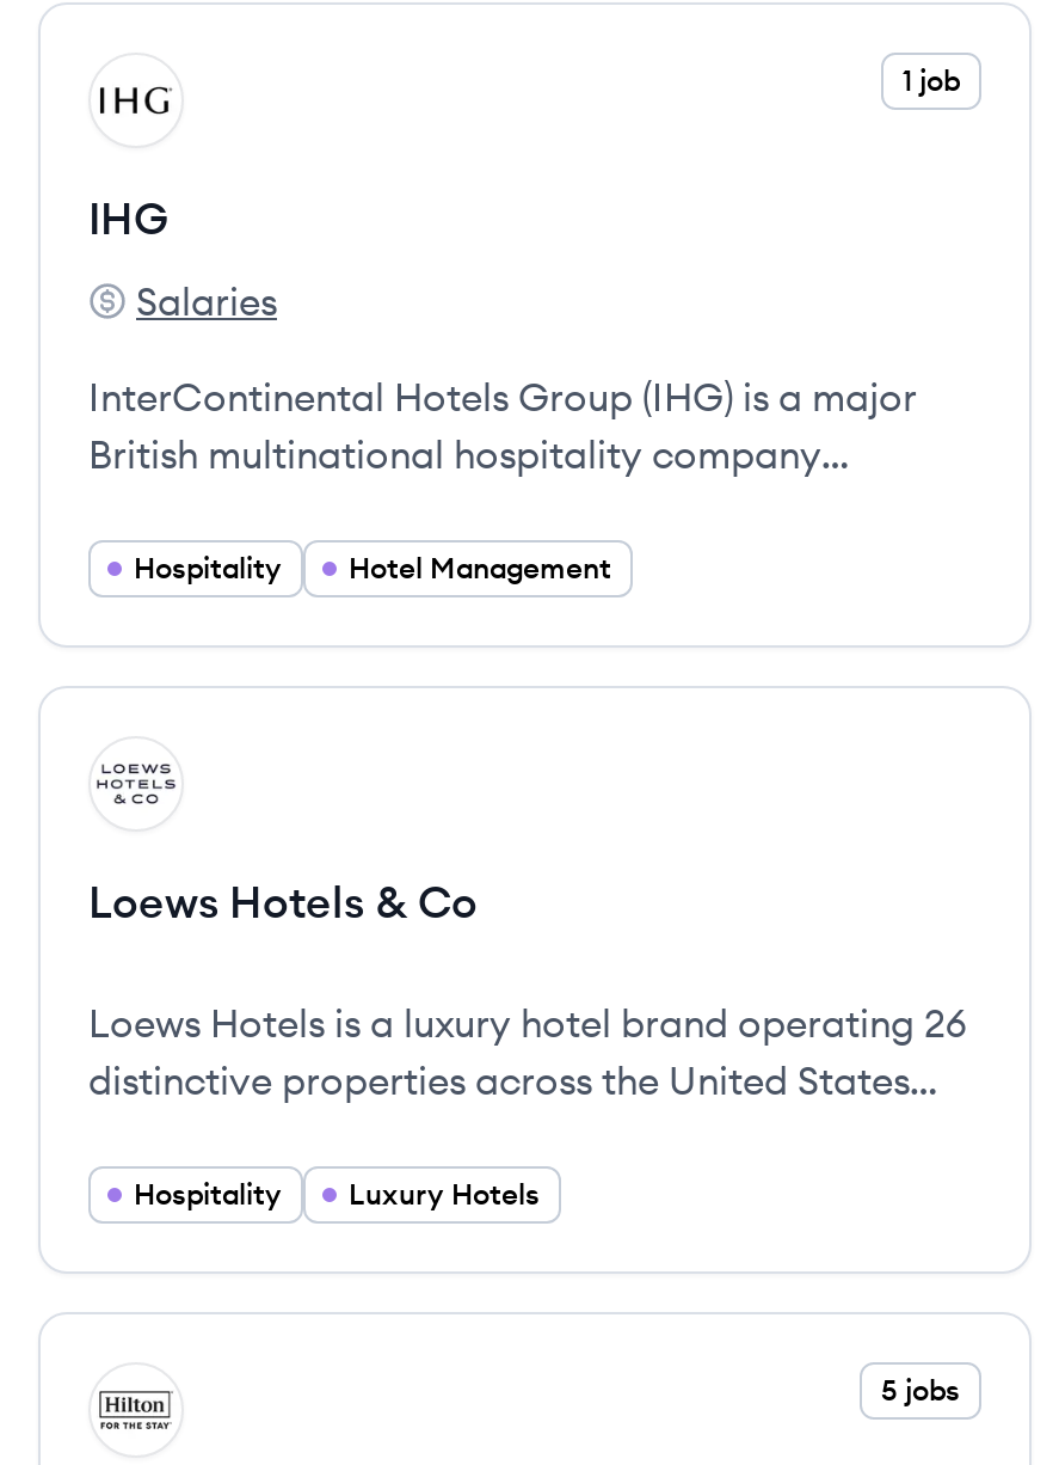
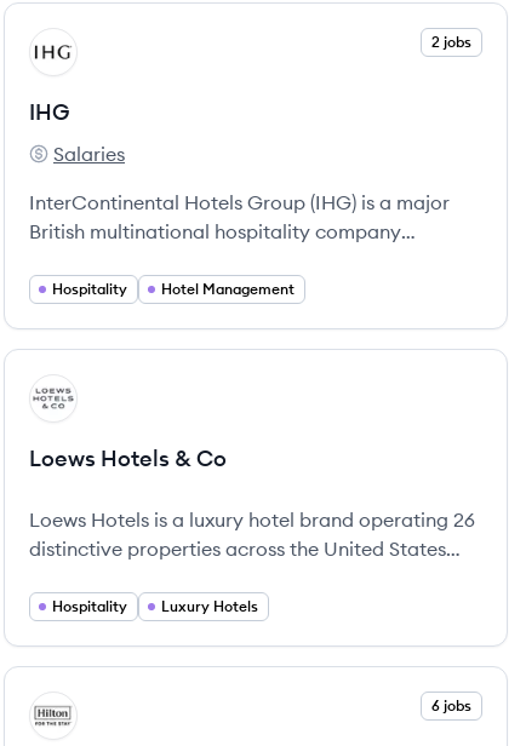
[903,62,960,98] 1 job -> [431,33,471,51] 2 jobs
[881,1372,960,1408] 5 jobs -> [431,696,471,715] 6 jobs

